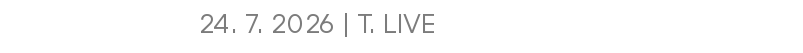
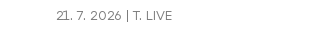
[199,8,435,38] 24. 7. 2026 T. LIVE -> [56,8,172,23] 21. 7. 2026 T. LIVE

